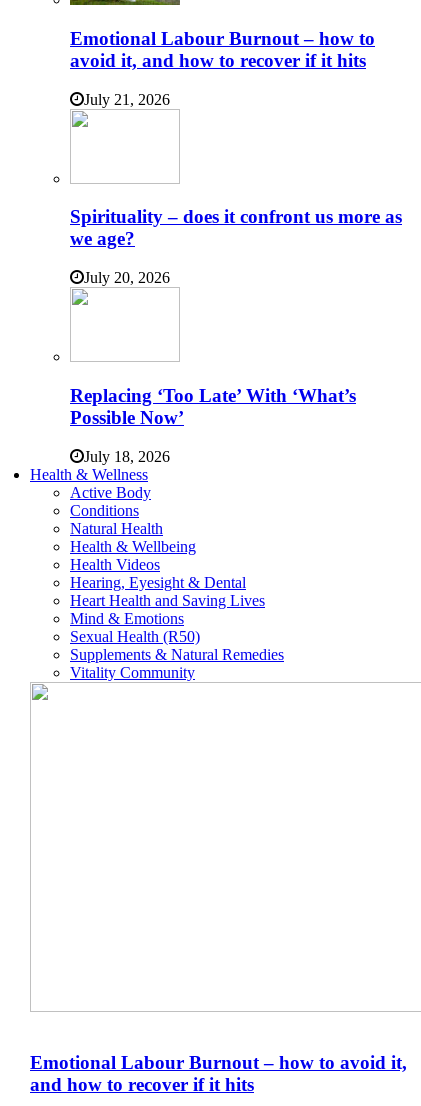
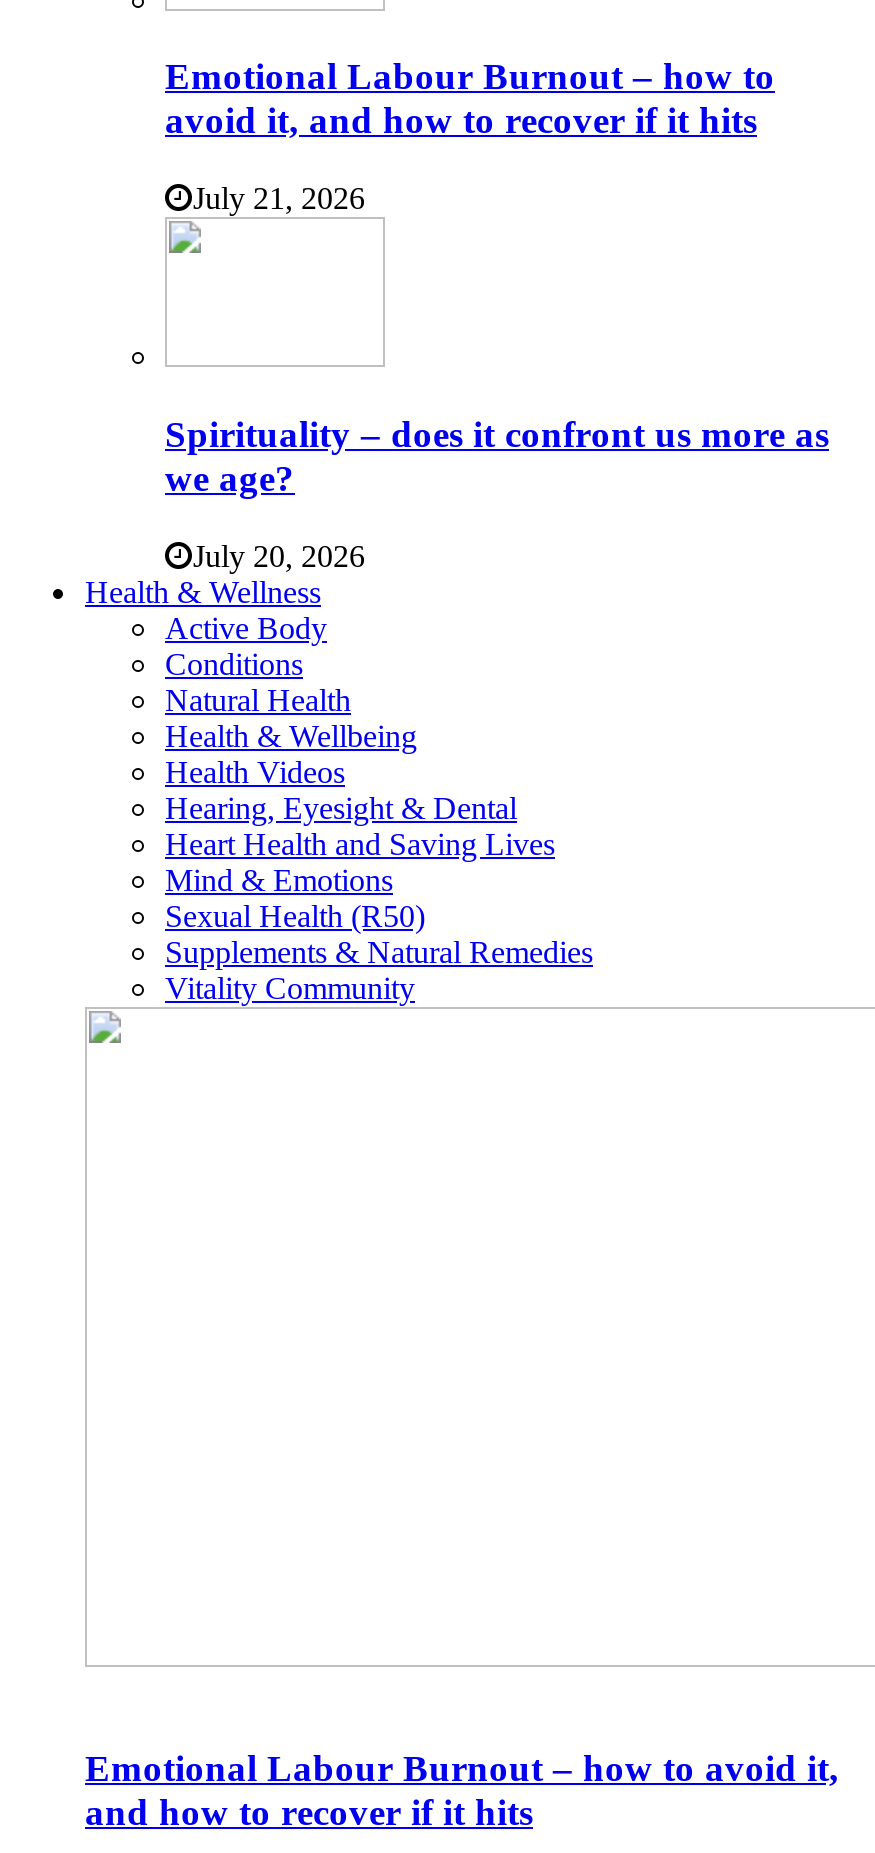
[70,385,356,464] Replacing ‘Too Late’ With ‘What’s | Possible Now’ | July 18, 2026 -> none

